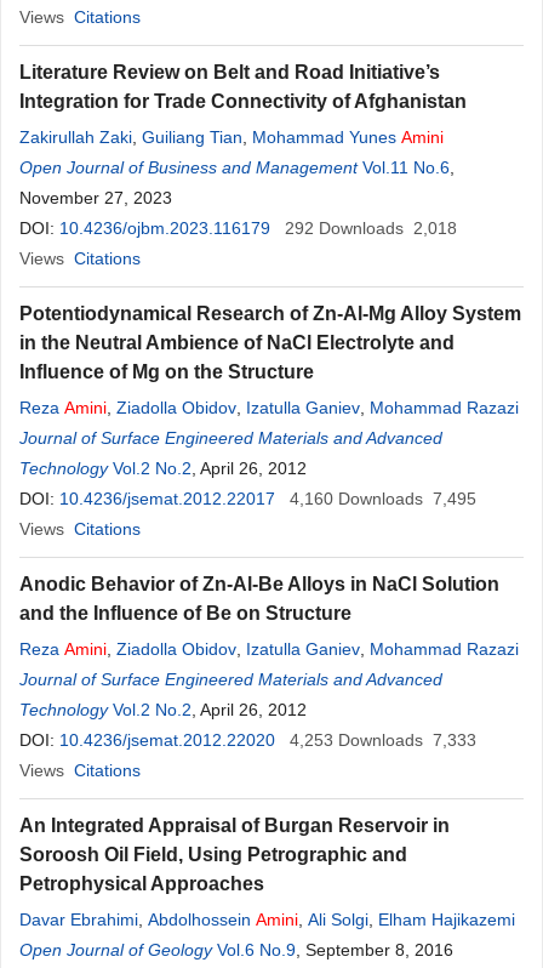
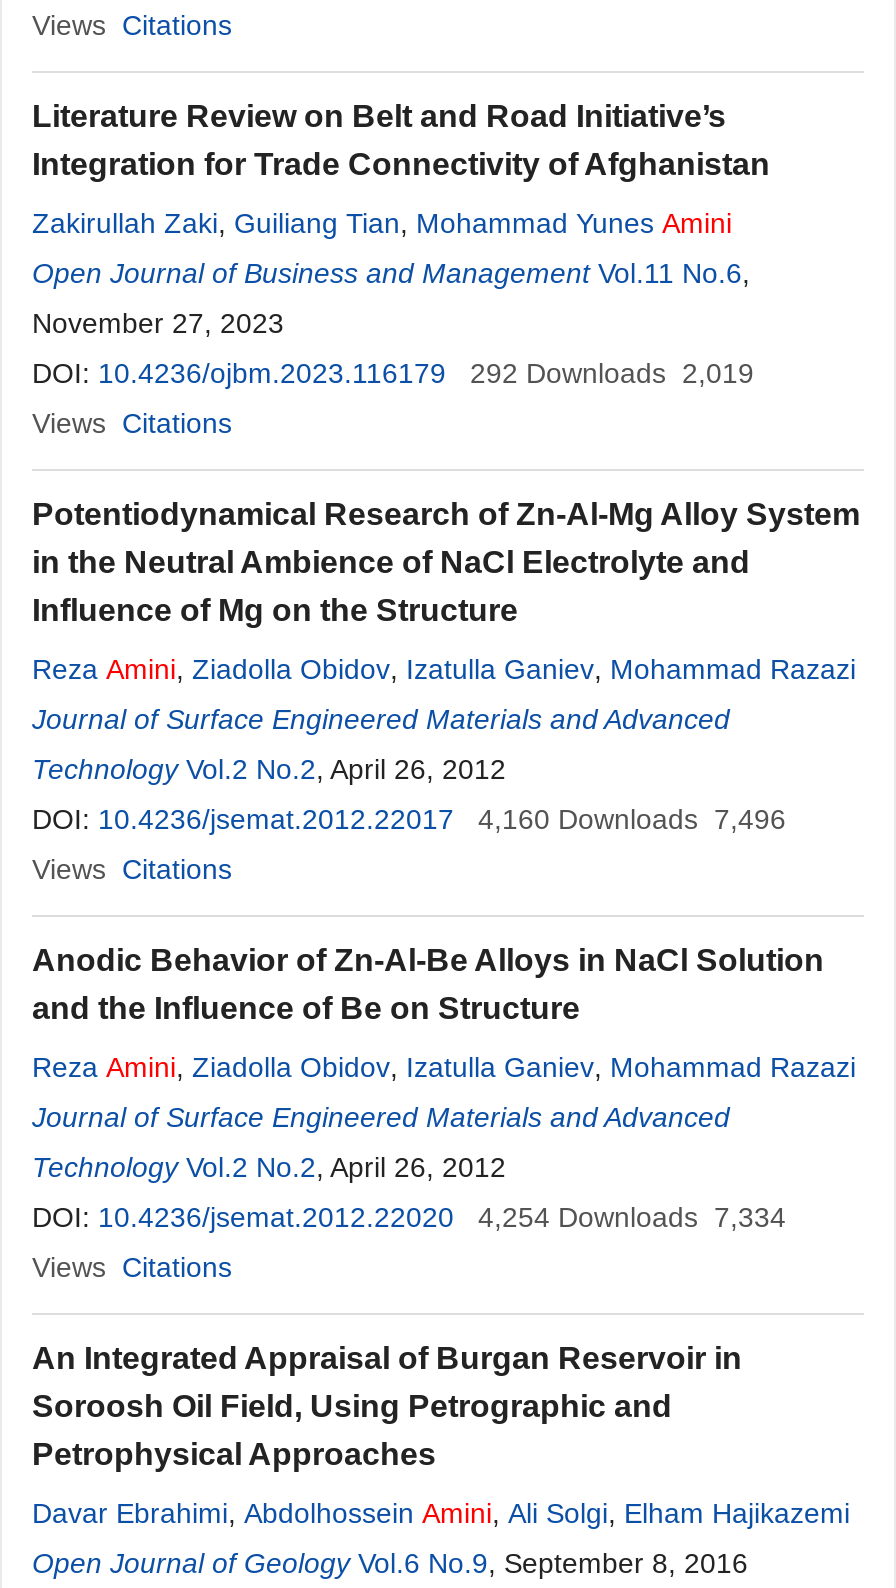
[19,218,457,238] DOI: 10.4236/ojbm.2023.116179 292 Downloads 2,018 -> [32,357,754,389] DOI: 10.4236/ojbm.2023.116179 292 Downloads 2,019
[19,489,476,508] DOI: 10.4236/jsemat.2012.22017 4,160 Downloads 7,495 -> [32,803,786,835] DOI: 10.4236/jsemat.2012.22017 4,160 Downloads 7,496
[19,730,476,750] DOI: 10.4236/jsemat.2012.22020 4,253 Downloads 7,333 -> [32,1201,786,1233] DOI: 10.4236/jsemat.2012.22020 4,254 Downloads 7,334

